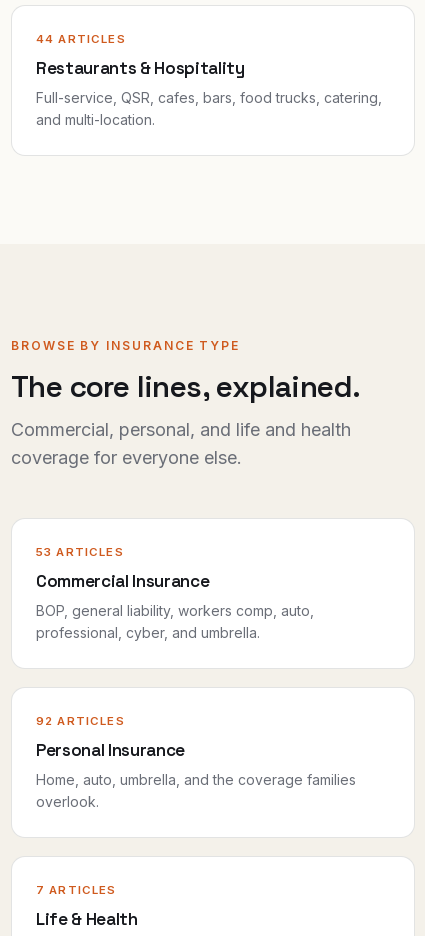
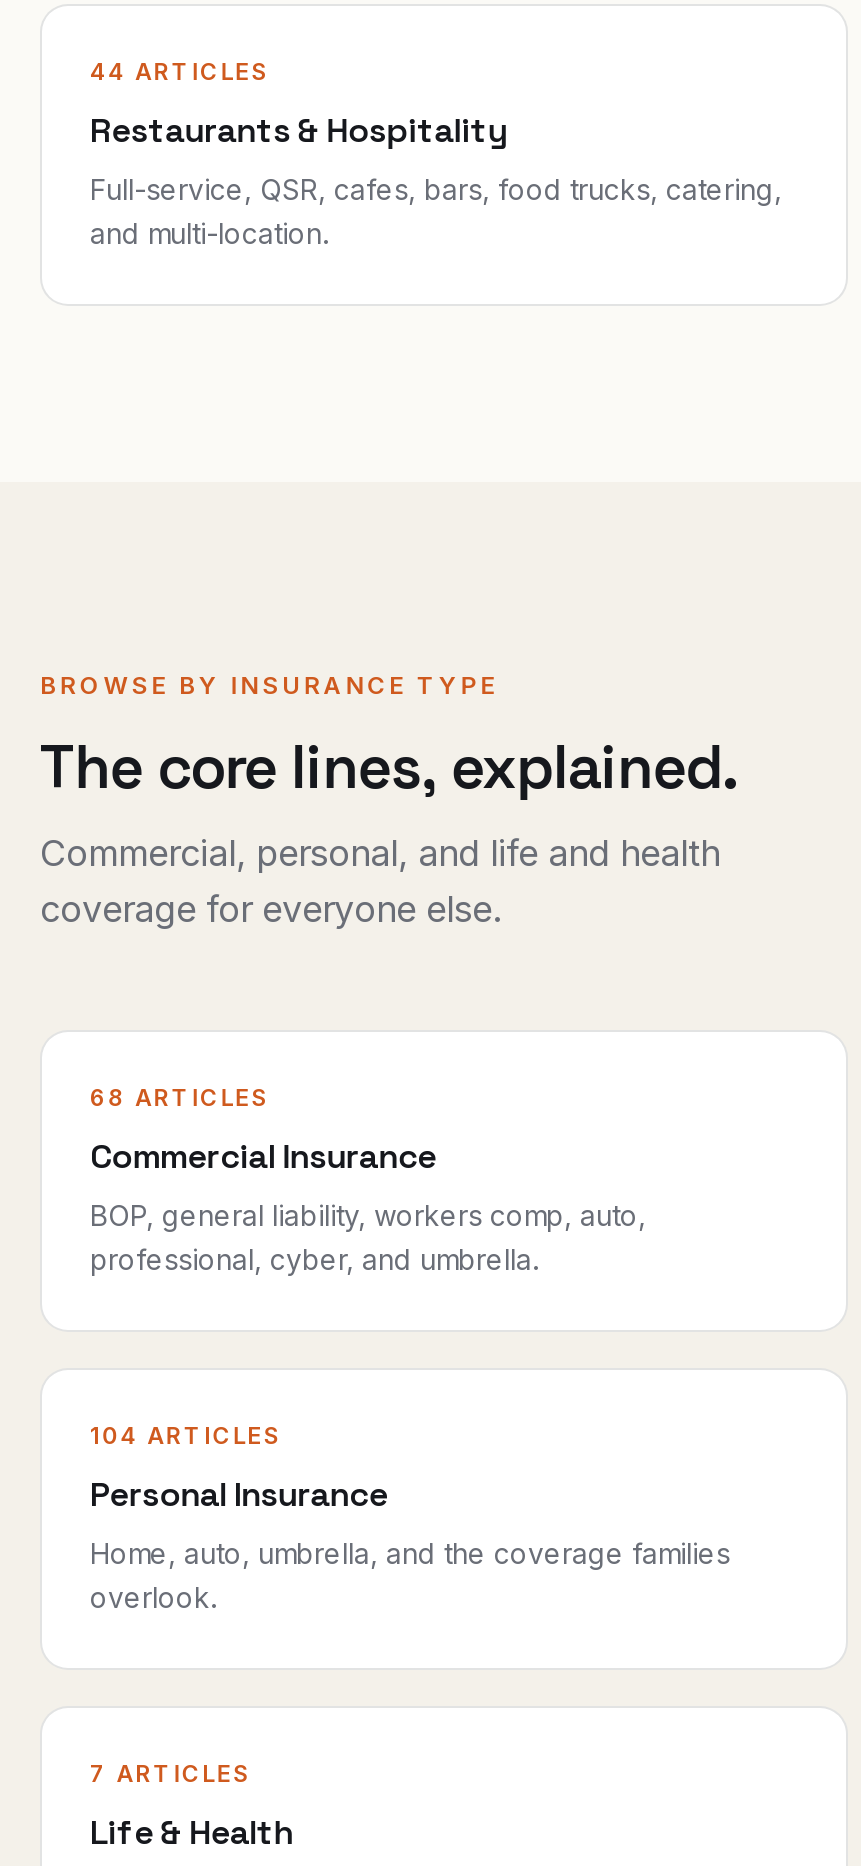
[36,545,124,559] 53 ARTICLES -> [90,1084,269,1112] 68 ARTICLES
[36,714,125,728] 92 ARTICLES -> [90,1422,282,1450] 104 ARTICLES

